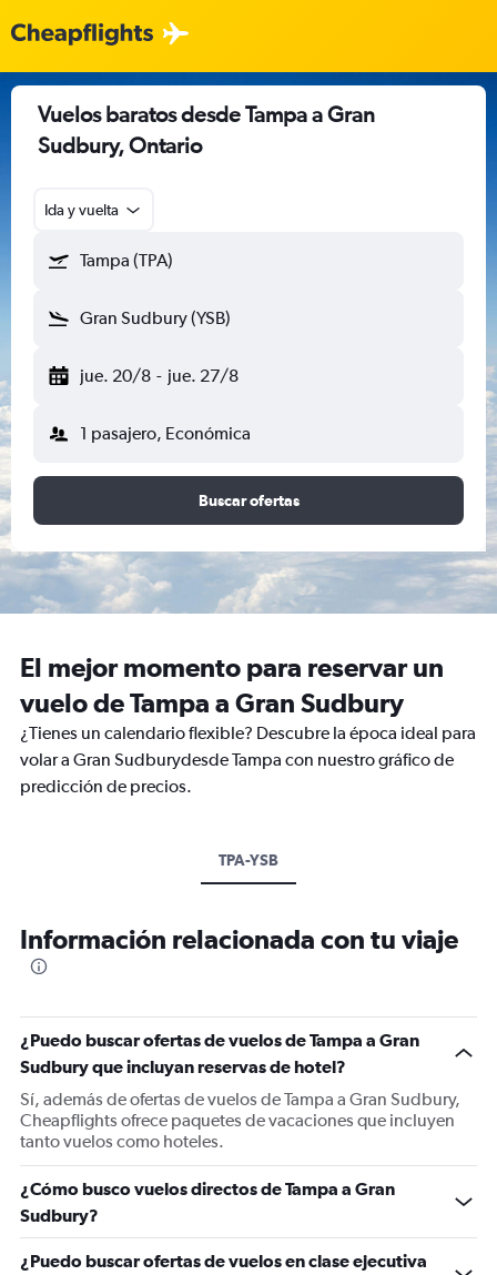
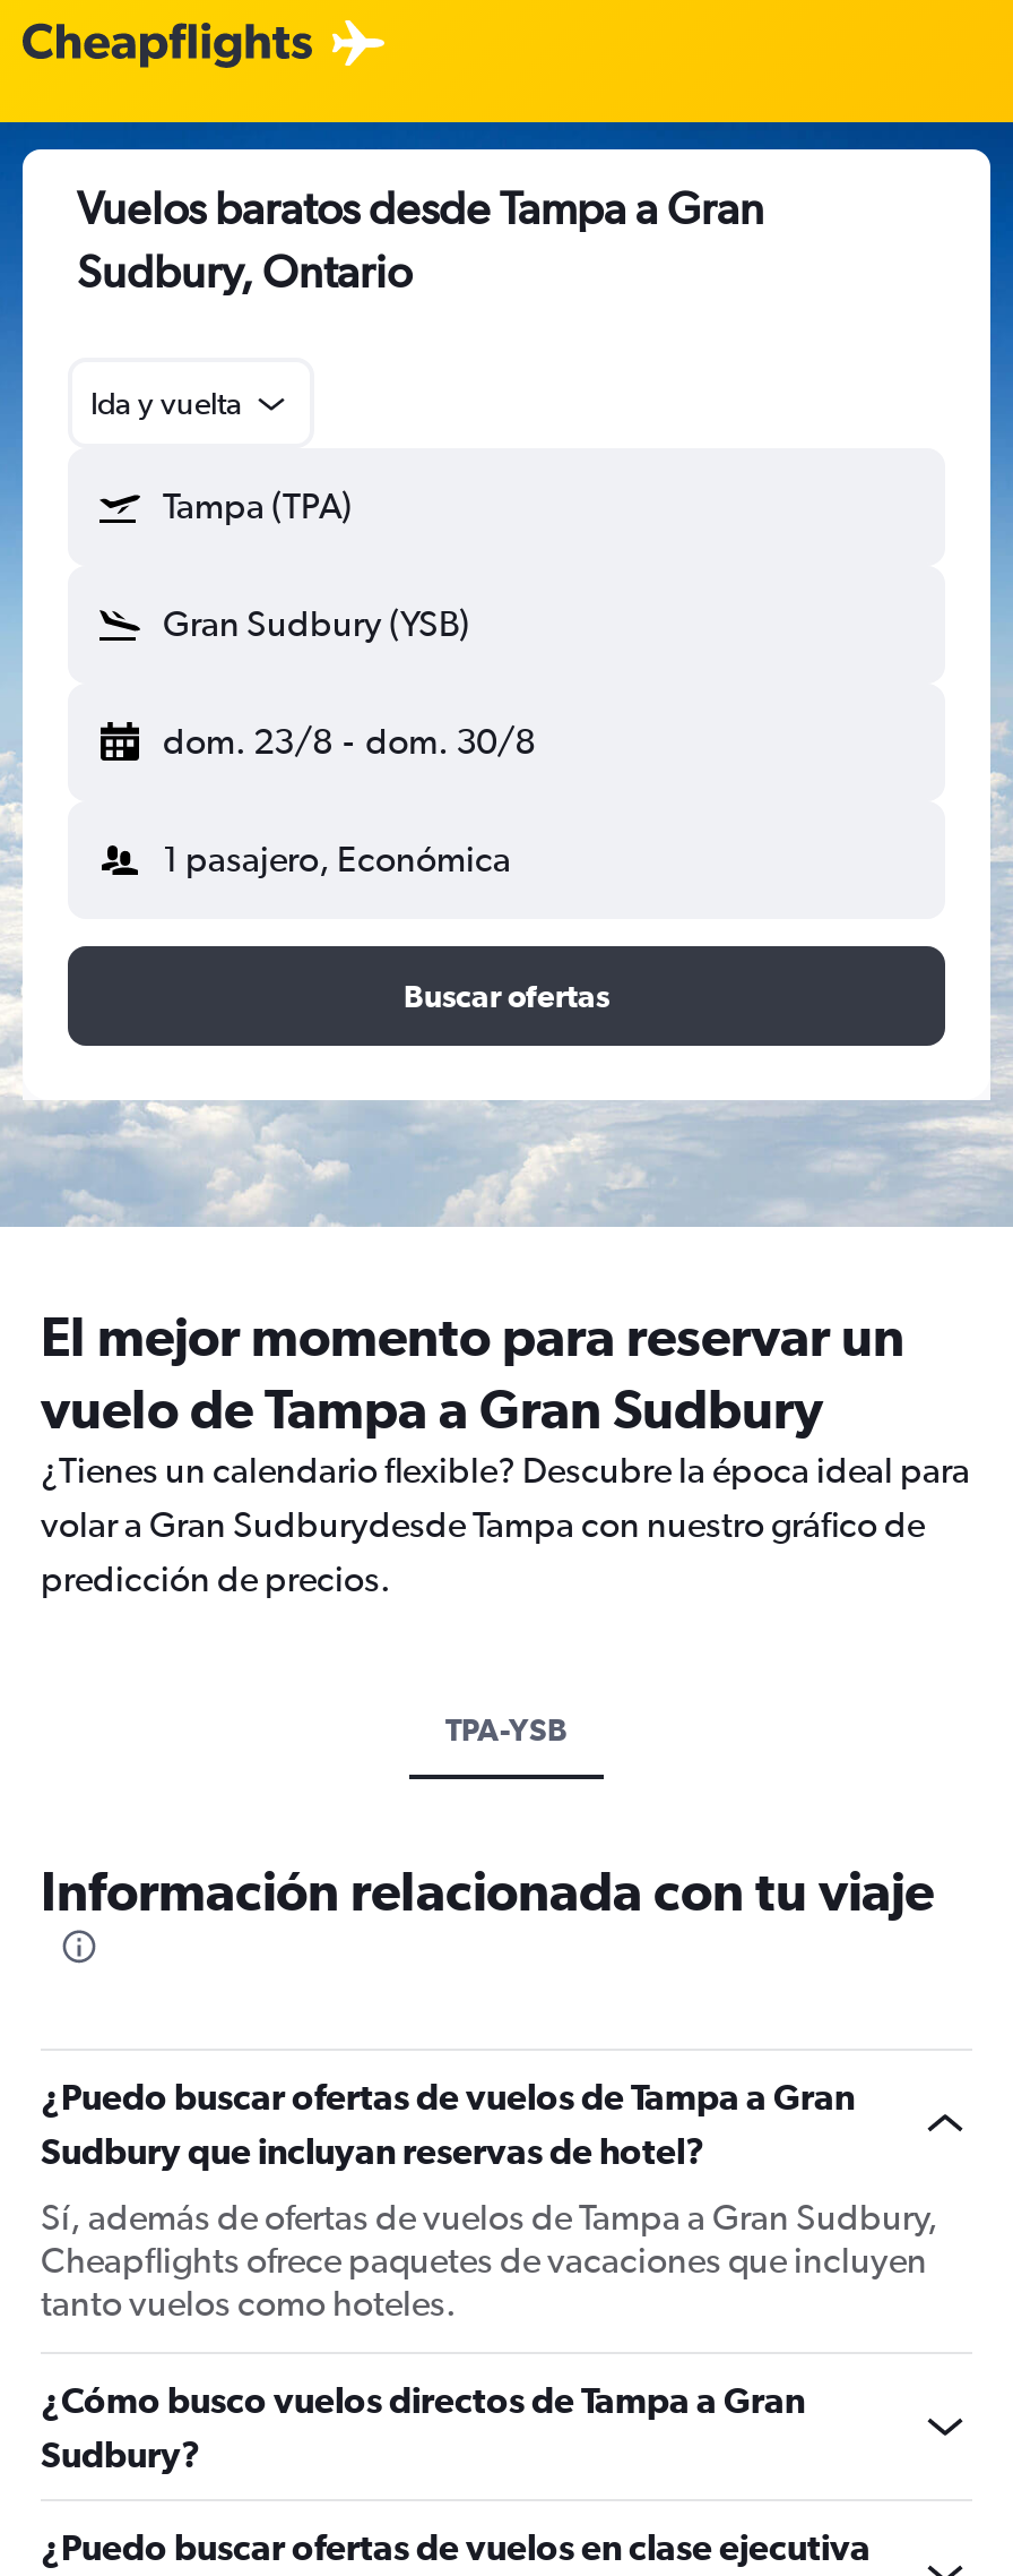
[80,365,238,386] jue. 20/8 - jue. 27/8 -> [163,720,535,763] dom. 23/8 - dom. 30/8

